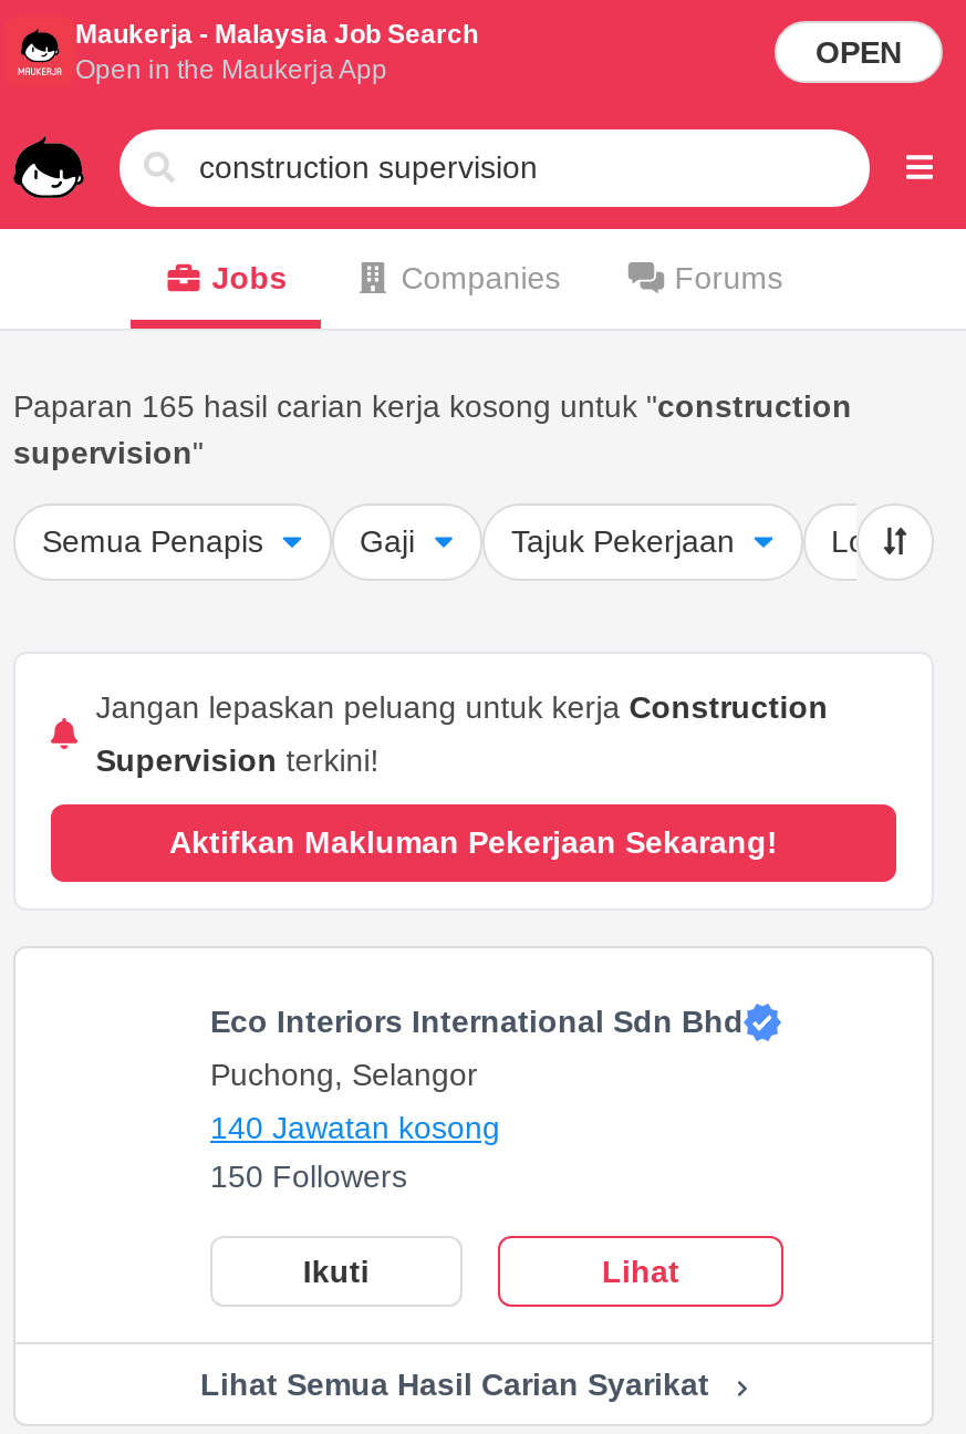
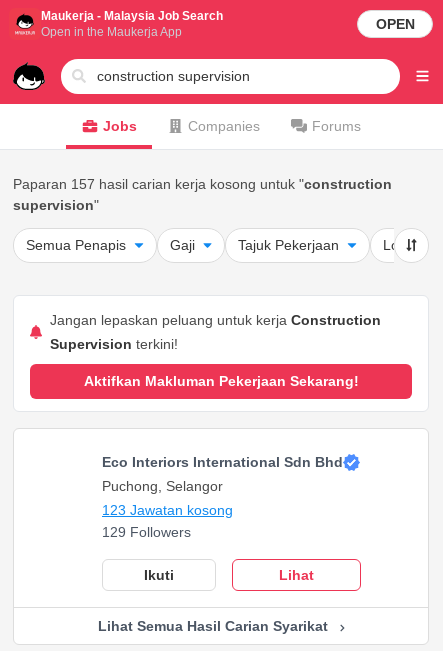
[13,388,852,424] Paparan 165 hasil carian kerja kosong untuk "construction -> [13,176,392,192] Paparan 157 hasil carian kerja kosong untuk "construction
[210,1110,500,1145] 140 Jawatan kosong -> [102,502,233,518] 123 Jawatan kosong
[210,1158,407,1194] 150 Followers -> [102,524,191,540] 129 Followers

